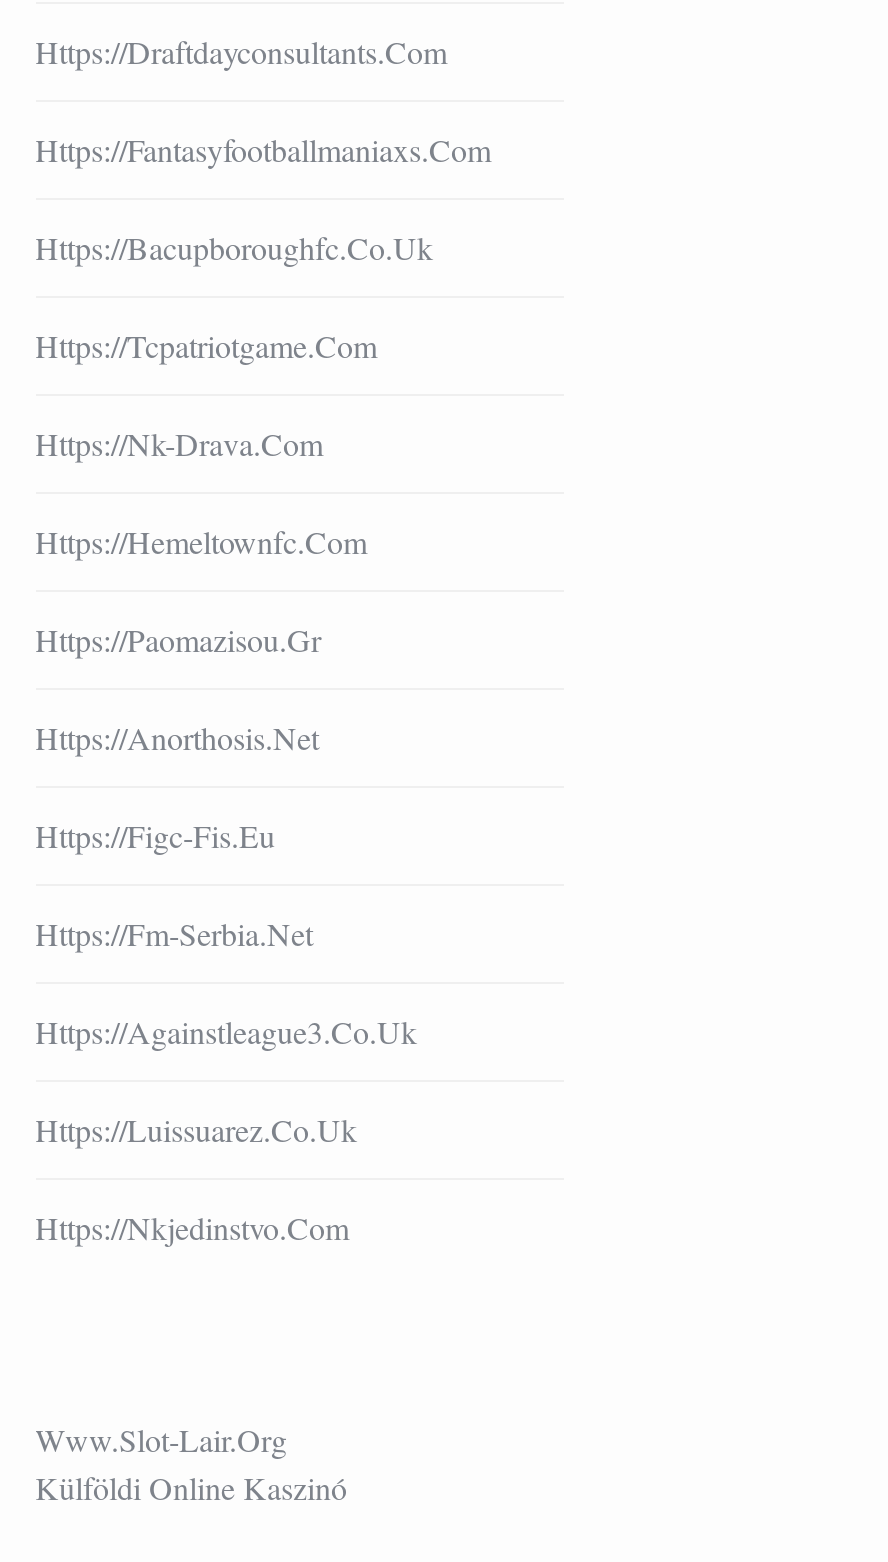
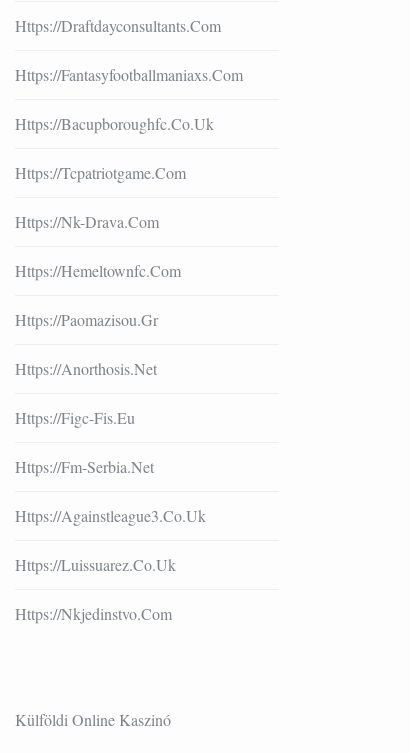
[35,1419,287,1461] Www.slot-Lair.org -> none

